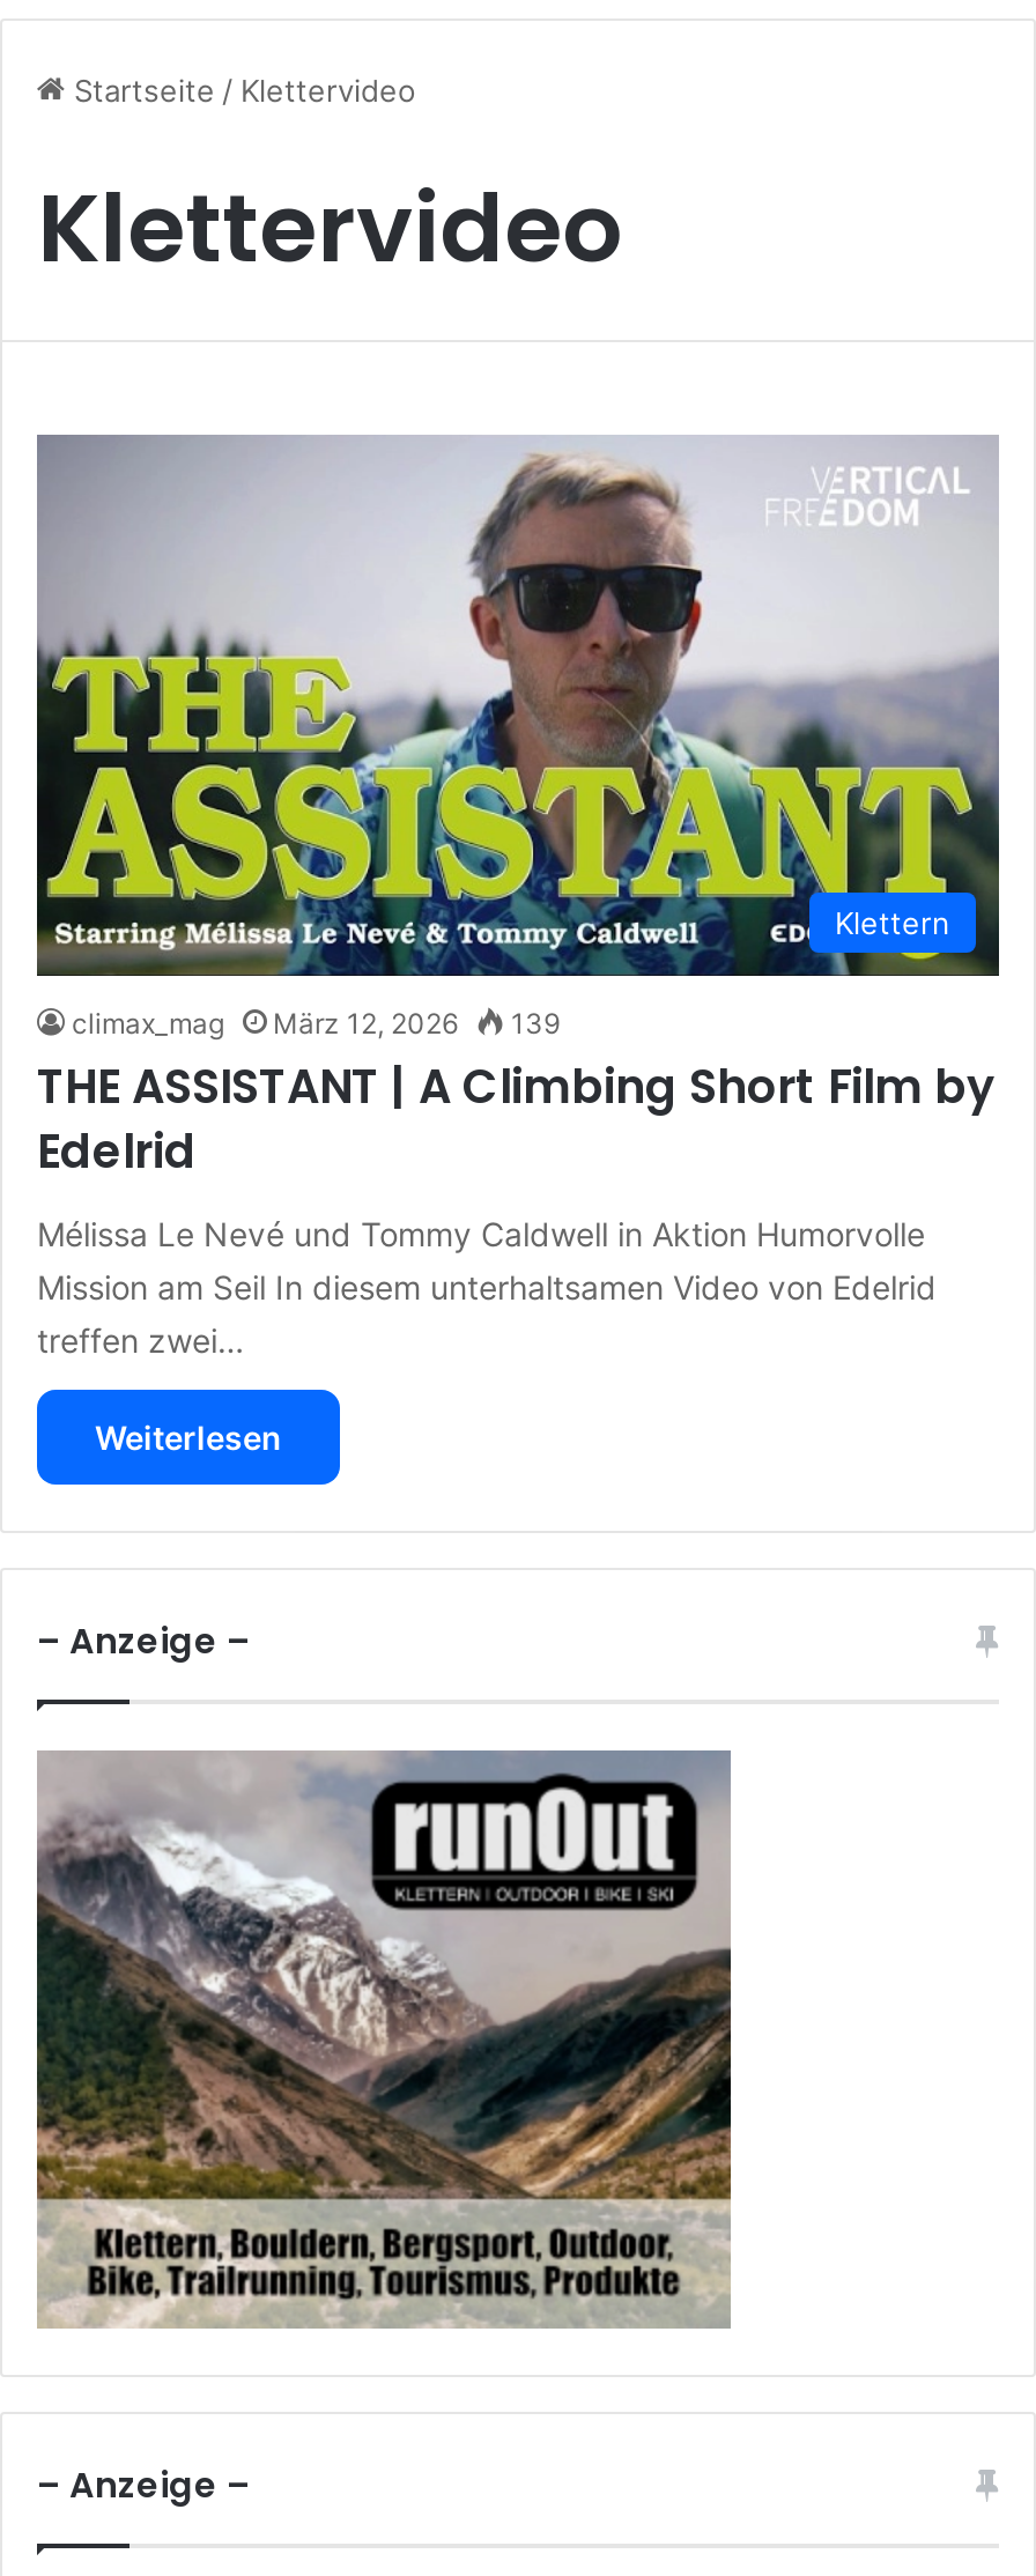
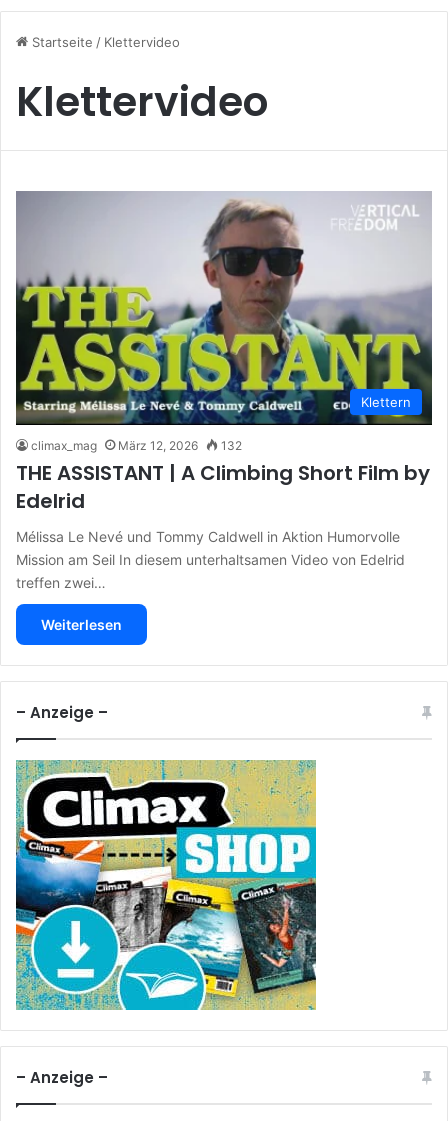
[72,1007,560,1041] climax_mag März 12, 2026 139 -> [31,438,242,453] climax_mag März 12, 2026 132
[35,1750,733,2329] [image] -> [15,760,317,1011] [image]

